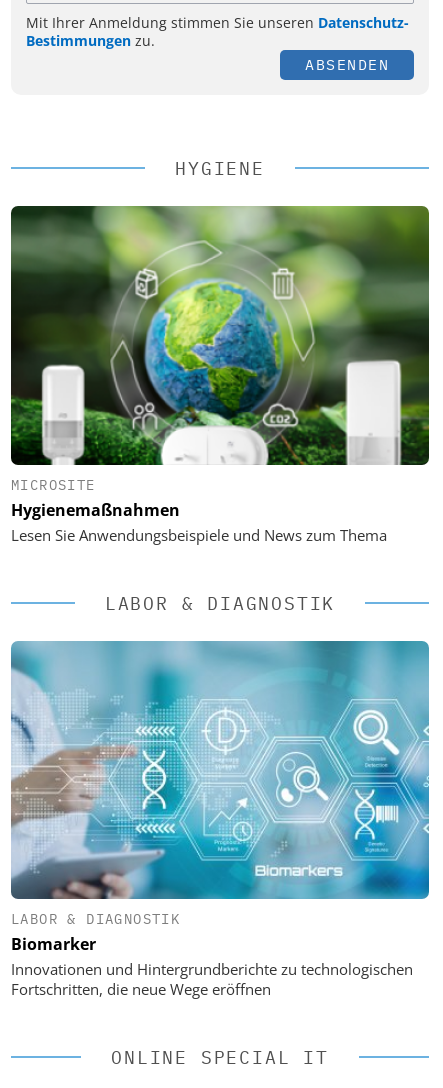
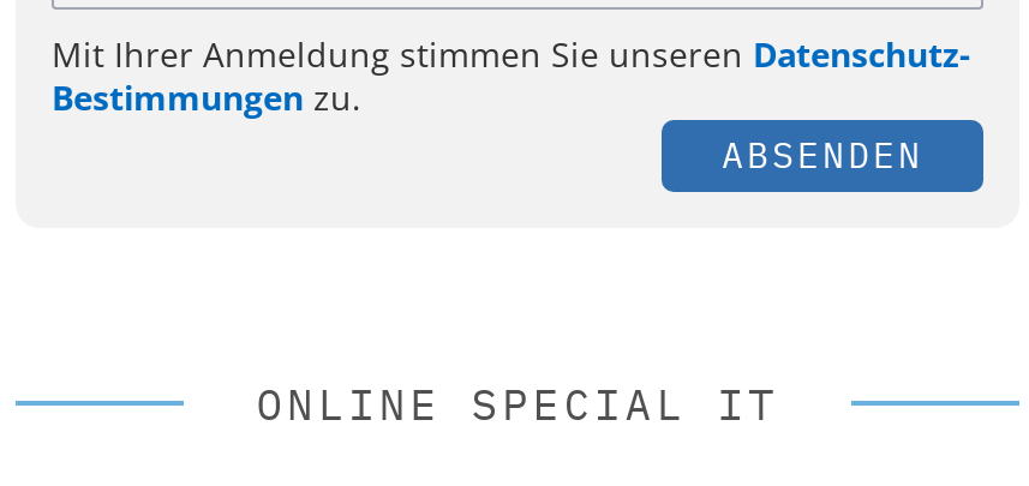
[175,157,265,180] HYGIENE -> none
[10,205,430,615] [image] | MICROSITE | Hygienemaßnahmen | Lesen Sie Anwendungsbeispiele und News zum Thema | LABOR & DIAGNOSTIK -> none
[10,640,430,999] [image] | LABOR & DIAGNOSTIK | Biomarker | Innovationen und Hintergrundberichte zu technologischen | Fortschritten, die neue Wege eröffnen -> none

